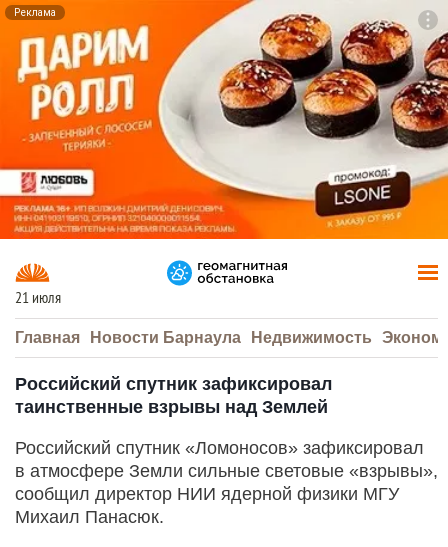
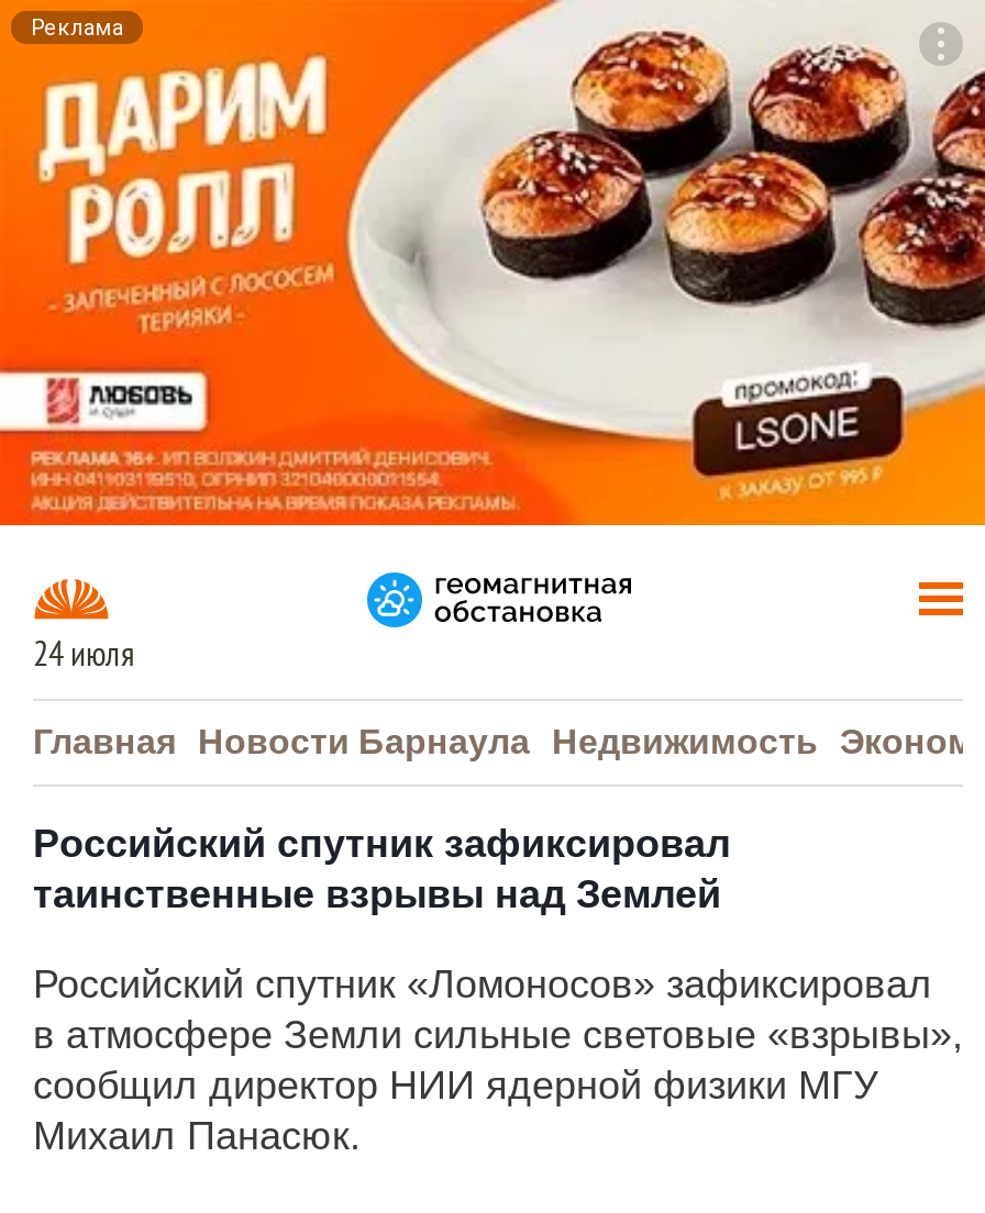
[15,289,61,307] 21 июля -> [33,635,134,674] 24 июля

